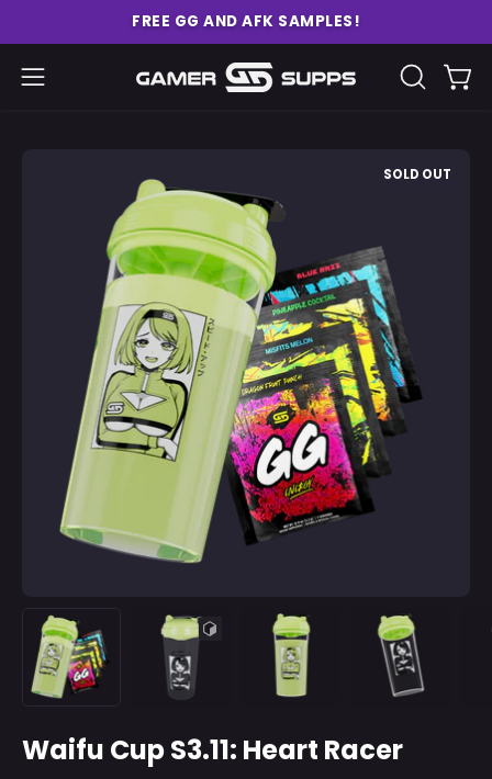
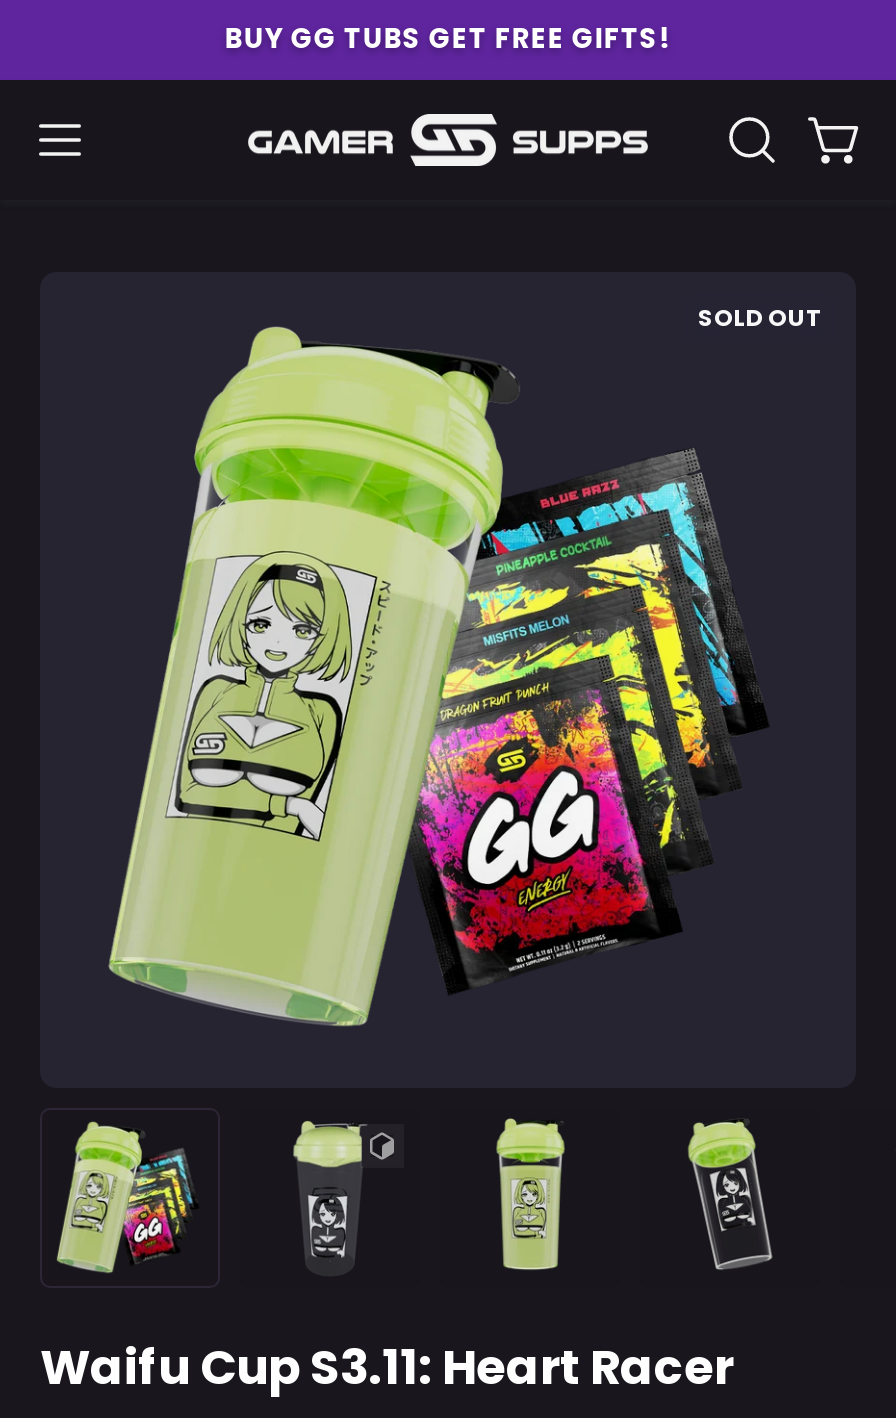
[132,11,360,32] FREE GG AND AFK SAMPLES! -> [224,20,672,58] BUY GG TUBS GET FREE GIFTS!

